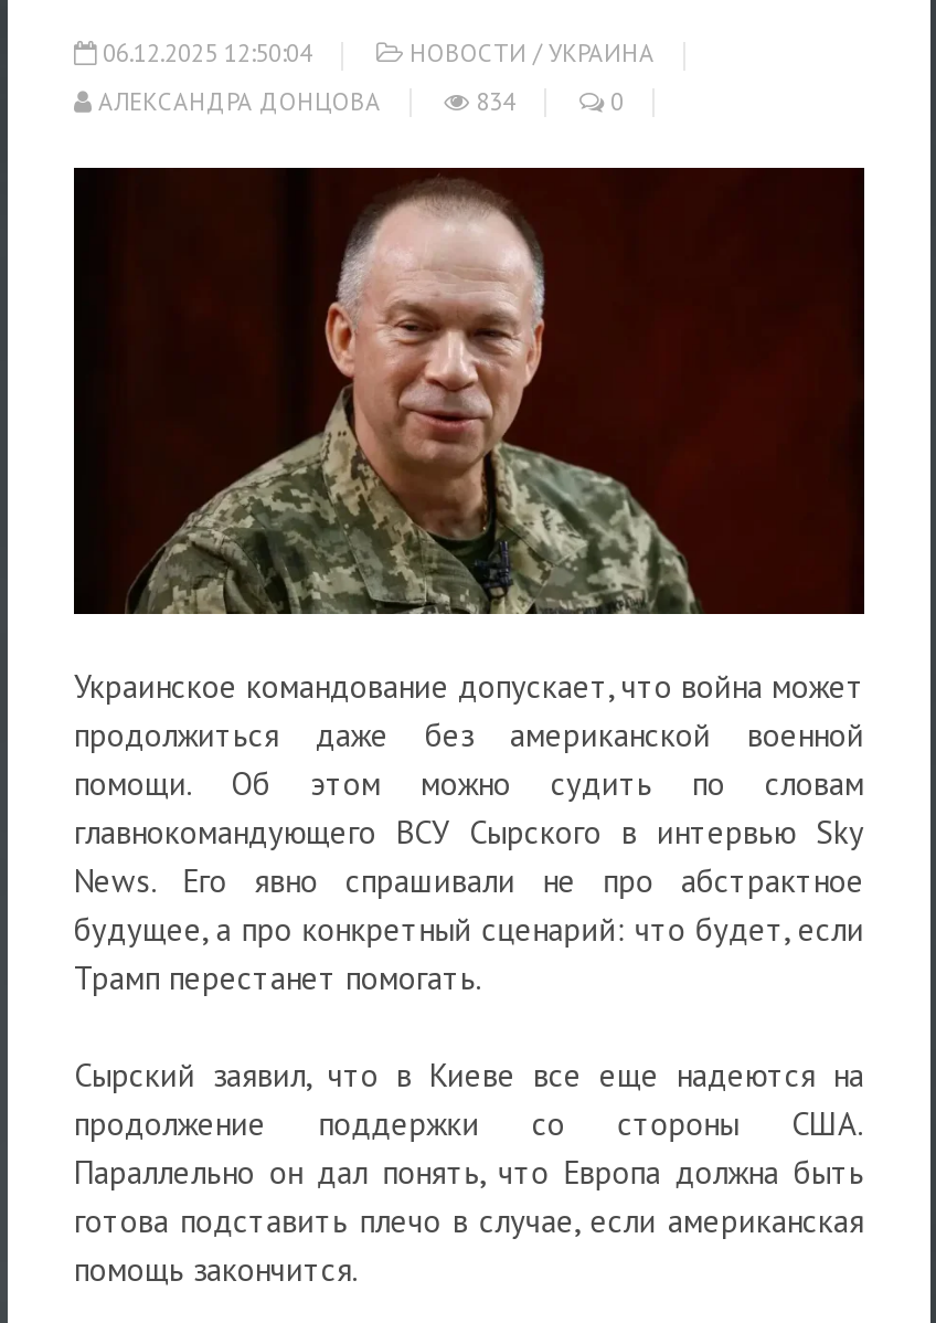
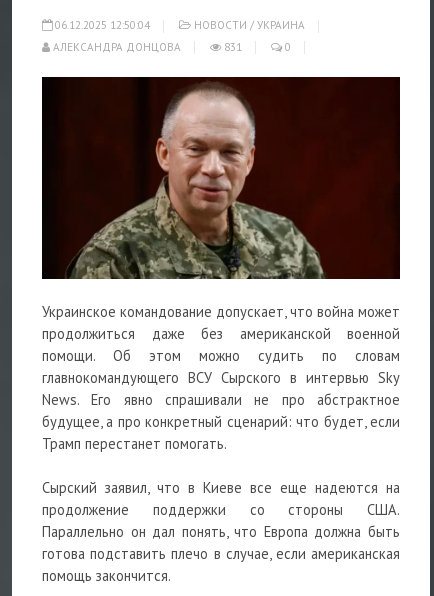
[469,87,515,118] 834 -> [221,40,242,54] 831

